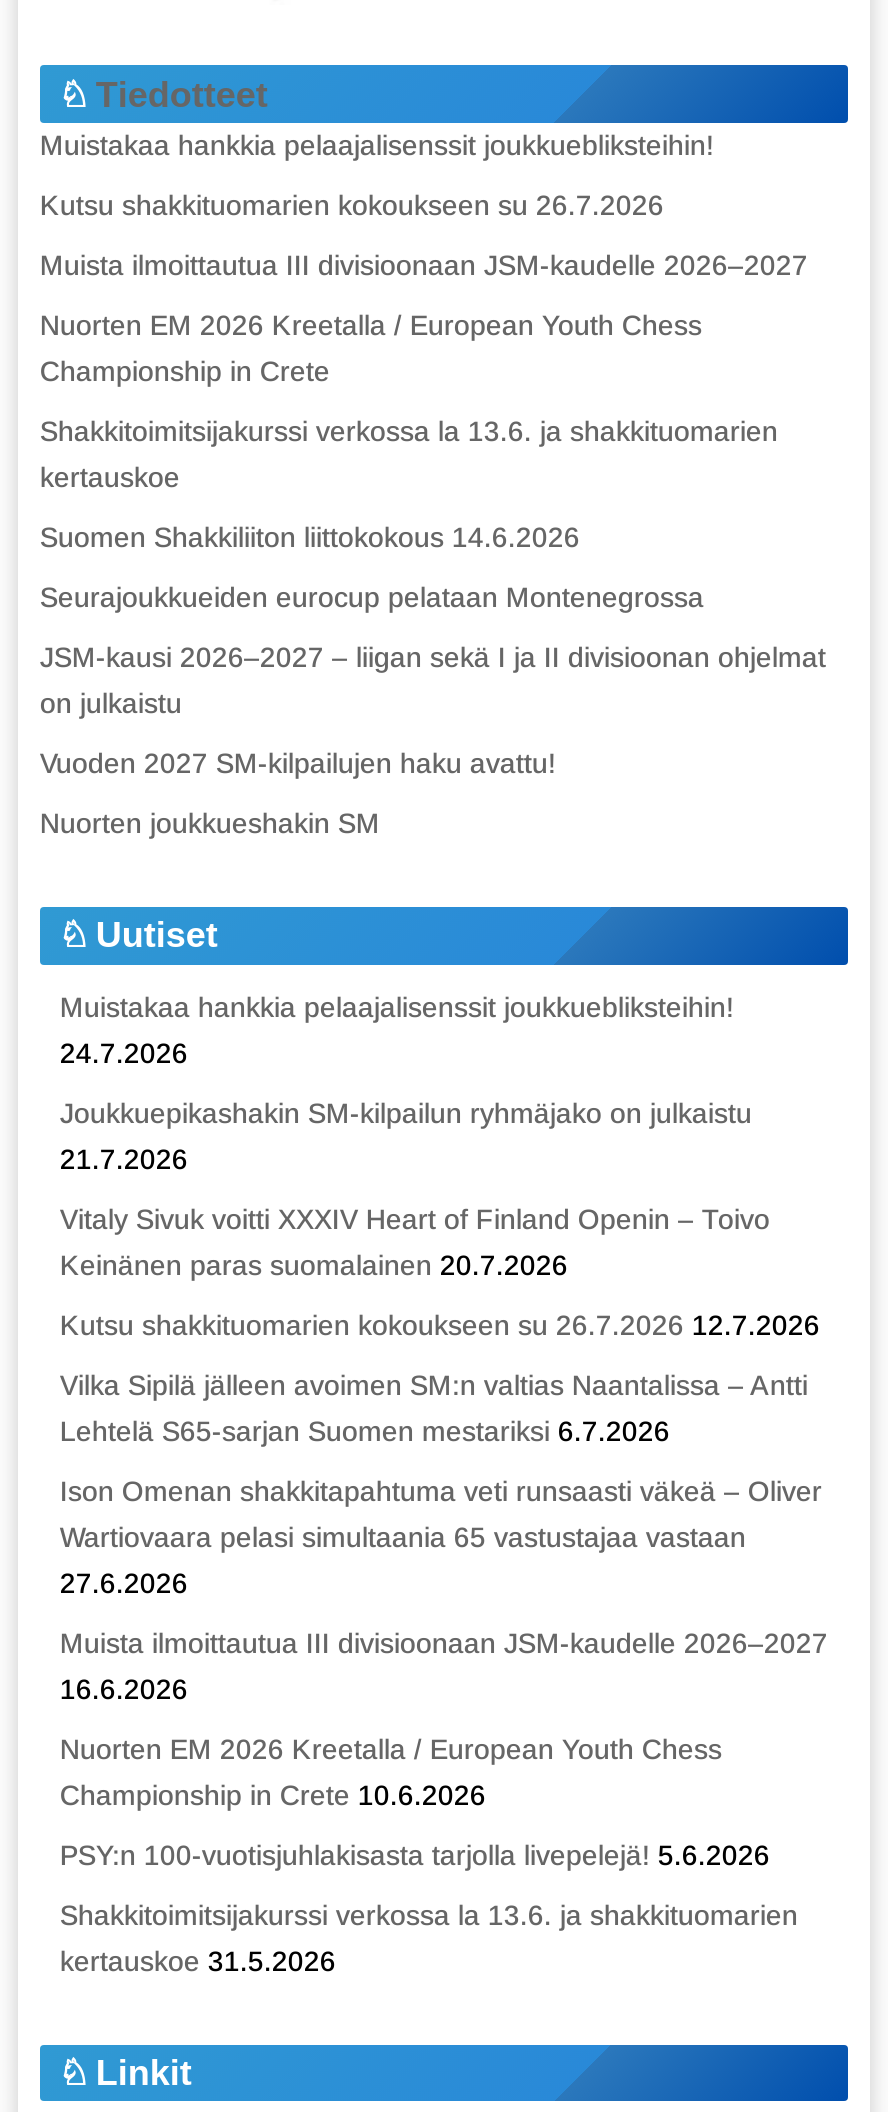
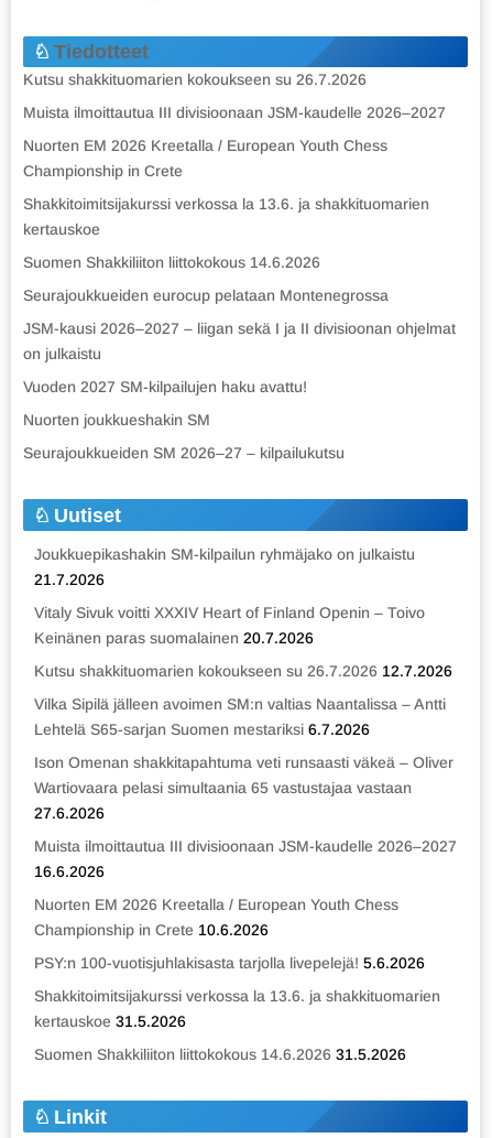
[40,129,714,161] Muistakaa hankkia pelaajalisenssit joukkuebliksteihin! -> none
none -> [23,444,344,462] Seurajoukkueiden SM 2026–27 – kilpailukutsu
[60,990,734,1068] Muistakaa hankkia pelaajalisenssit joukkuebliksteihin! | 24.7.2026 -> none
moved [60,1096,828,1976] -> [34,545,457,1030]: Joukkuepikashakin SM-kilpailun ryhmäjako on julkaistu | 21.7.2026 | Vitaly Sivuk voitti XXXIV Heart of Finland Openin – Toivo | ... | Shakkitoimitsijakurssi verkossa la 13.6. ja shakkituomarien | kertauskoe 31.5.2026
none -> [34,1046,406,1063] Suomen Shakkiliiton liittokokous 14.6.2026 31.5.2026

